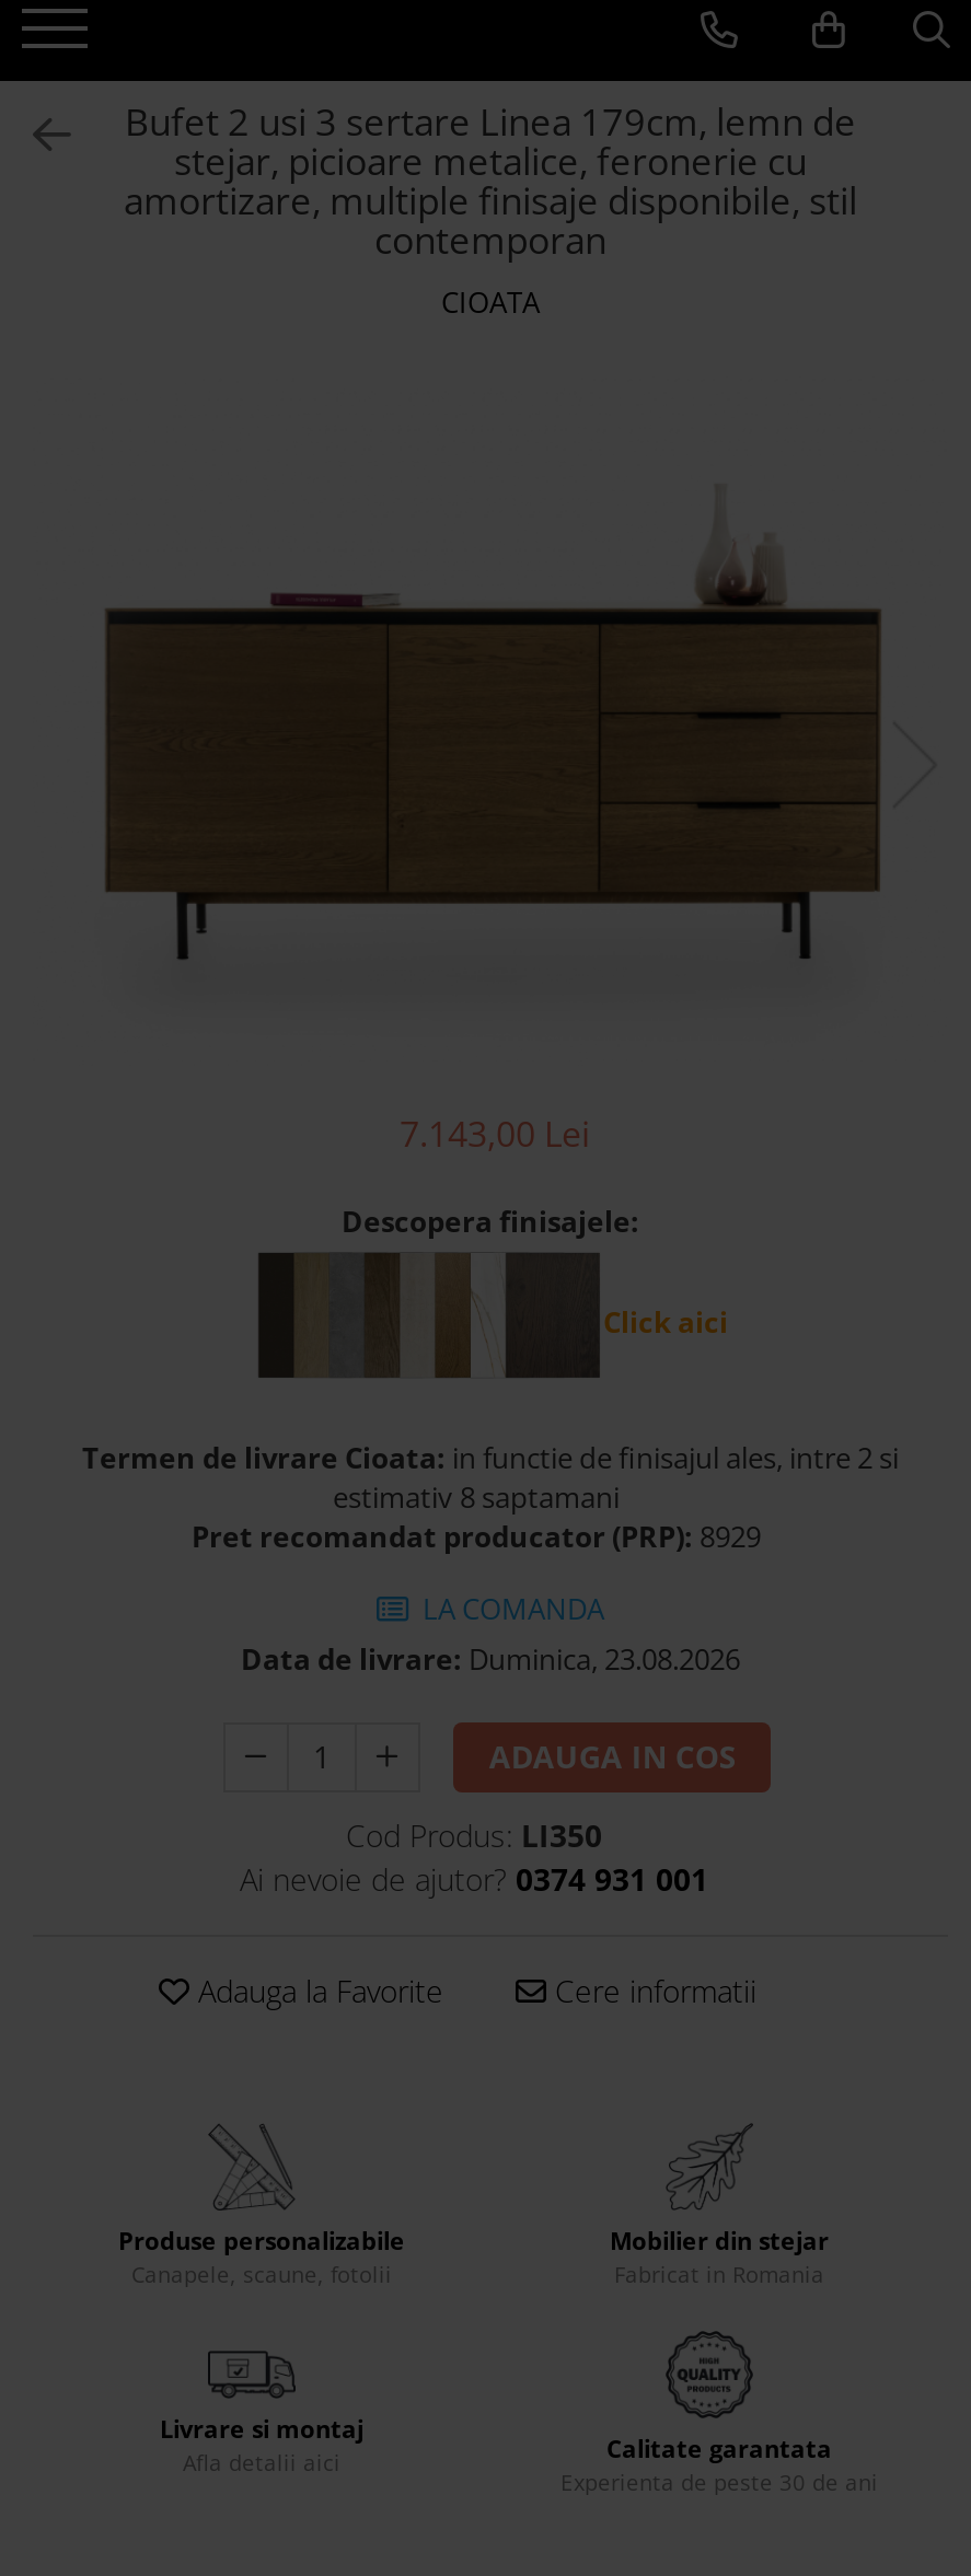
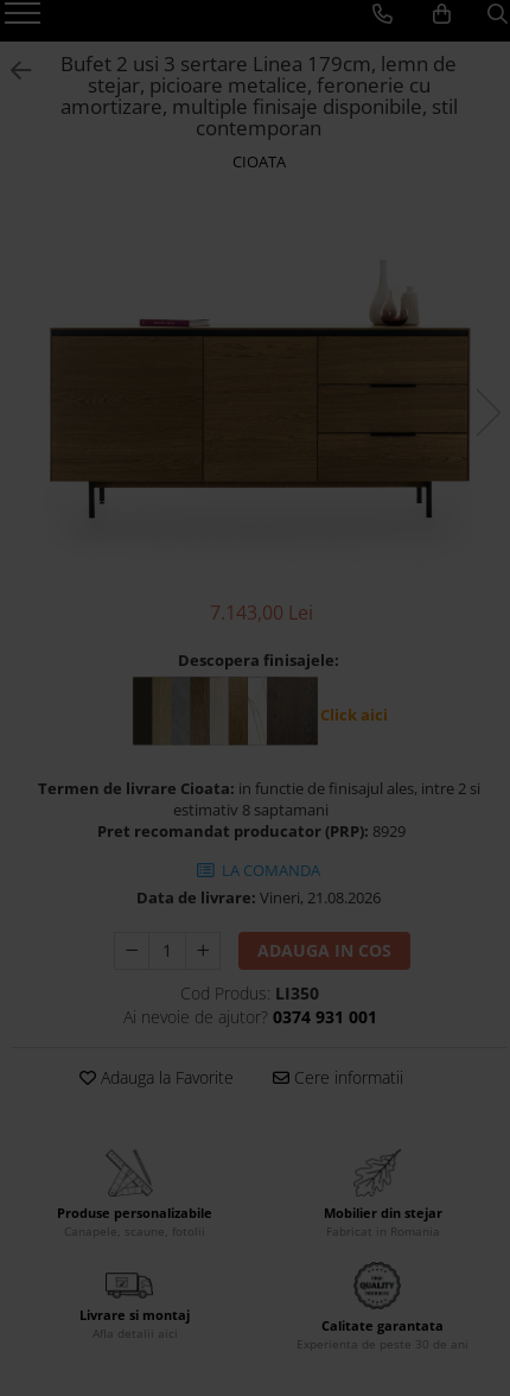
[241,1639,740,1678] Data de livrare: Duminica, 23.08.2026 -> [136,887,381,908] Data de livrare: Vineri, 21.08.2026

